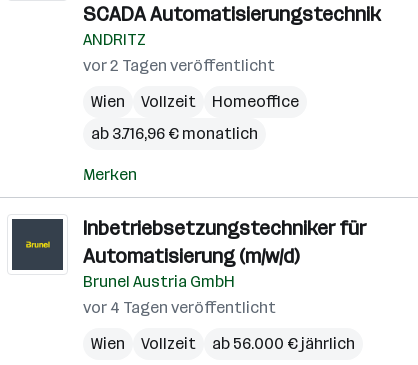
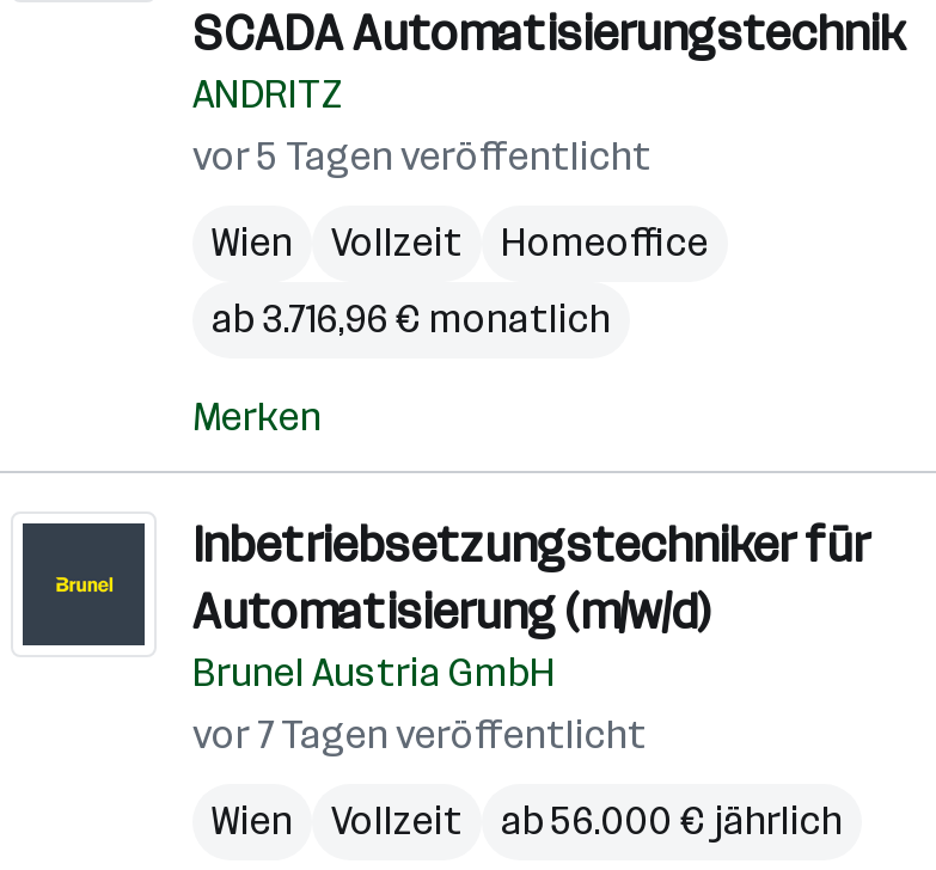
[83,56,275,75] vor 2 Tagen veröffentlicht -> [192,134,651,179] vor 5 Tagen veröffentlicht
[83,298,276,317] vor 4 Tagen veröffentlicht -> [192,712,647,758] vor 7 Tagen veröffentlicht

